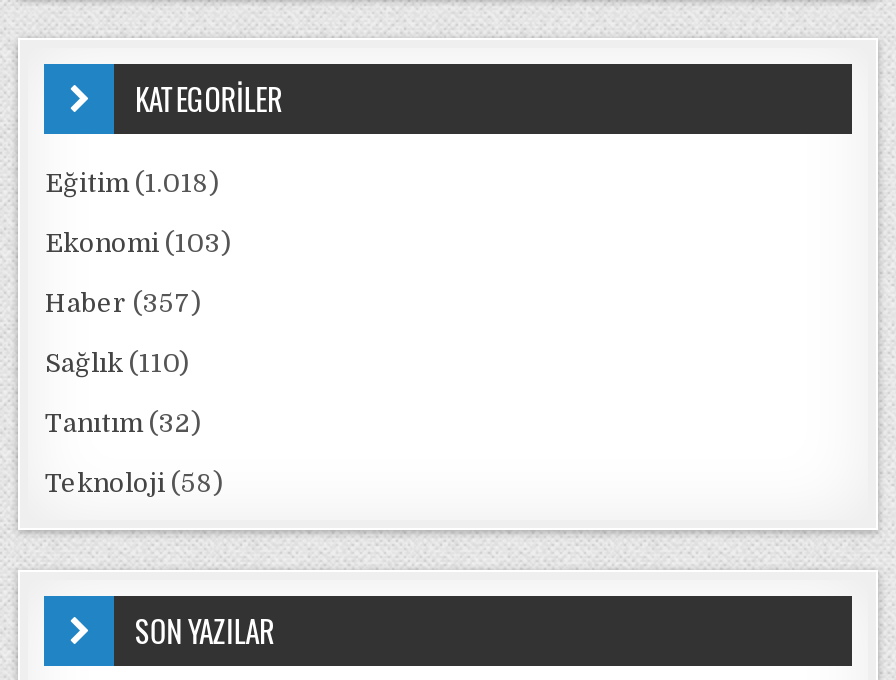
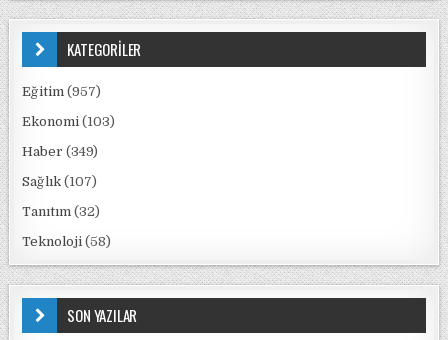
[45,168,219,198] Eğitim (1.018) -> [22,84,101,99] Eğitim (957)
[45,288,201,318] Haber (357) -> [22,144,98,159] Haber (349)
[45,348,189,378] Sağlık (110) -> [22,174,97,189] Sağlık (107)

